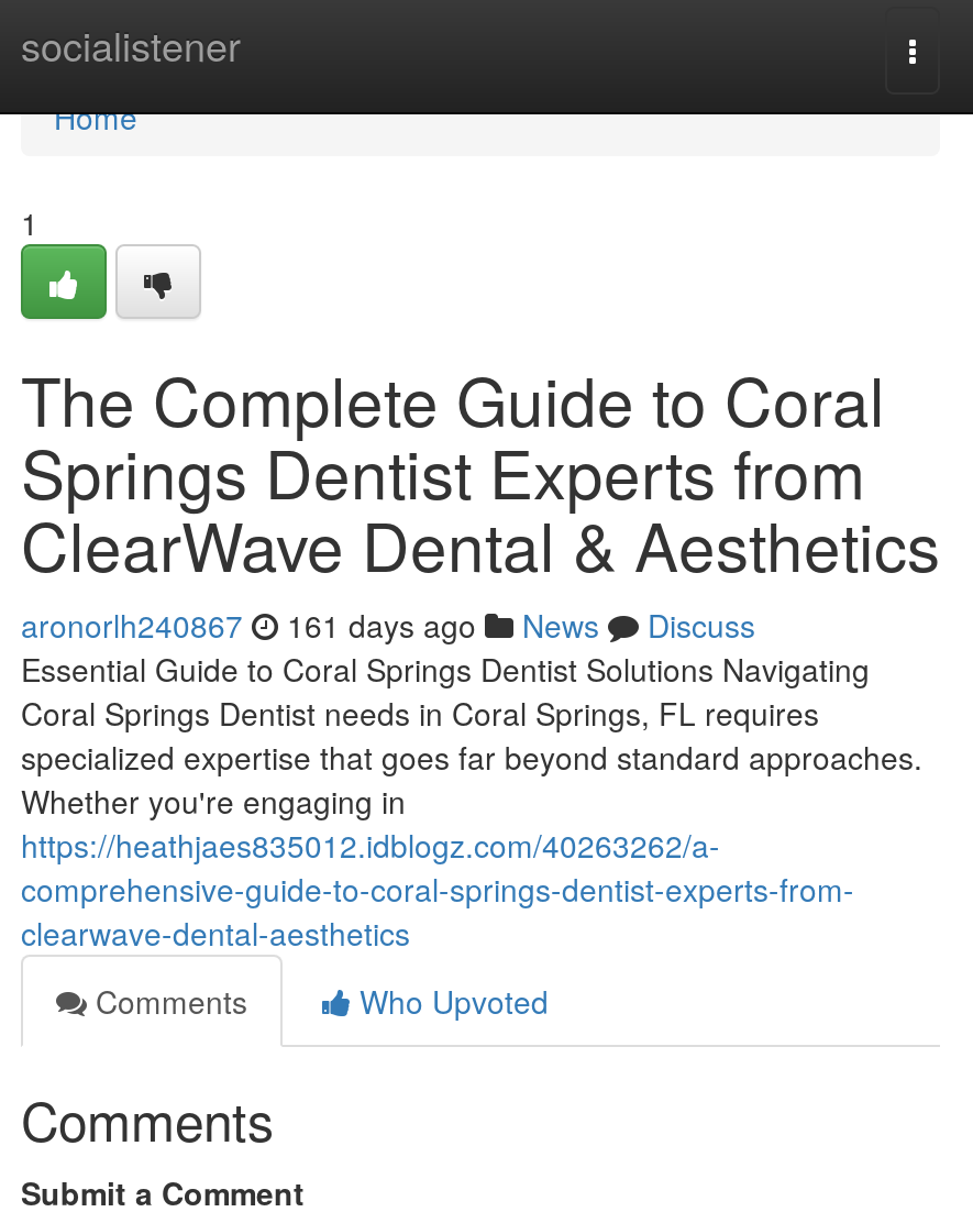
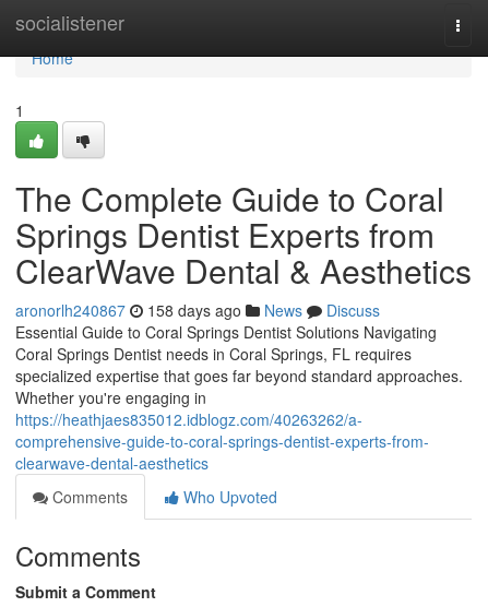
[21,603,755,647] aronorlh240867 161 days ago News Discuss -> [15,299,380,321] aronorlh240867 158 days ago News Discuss

